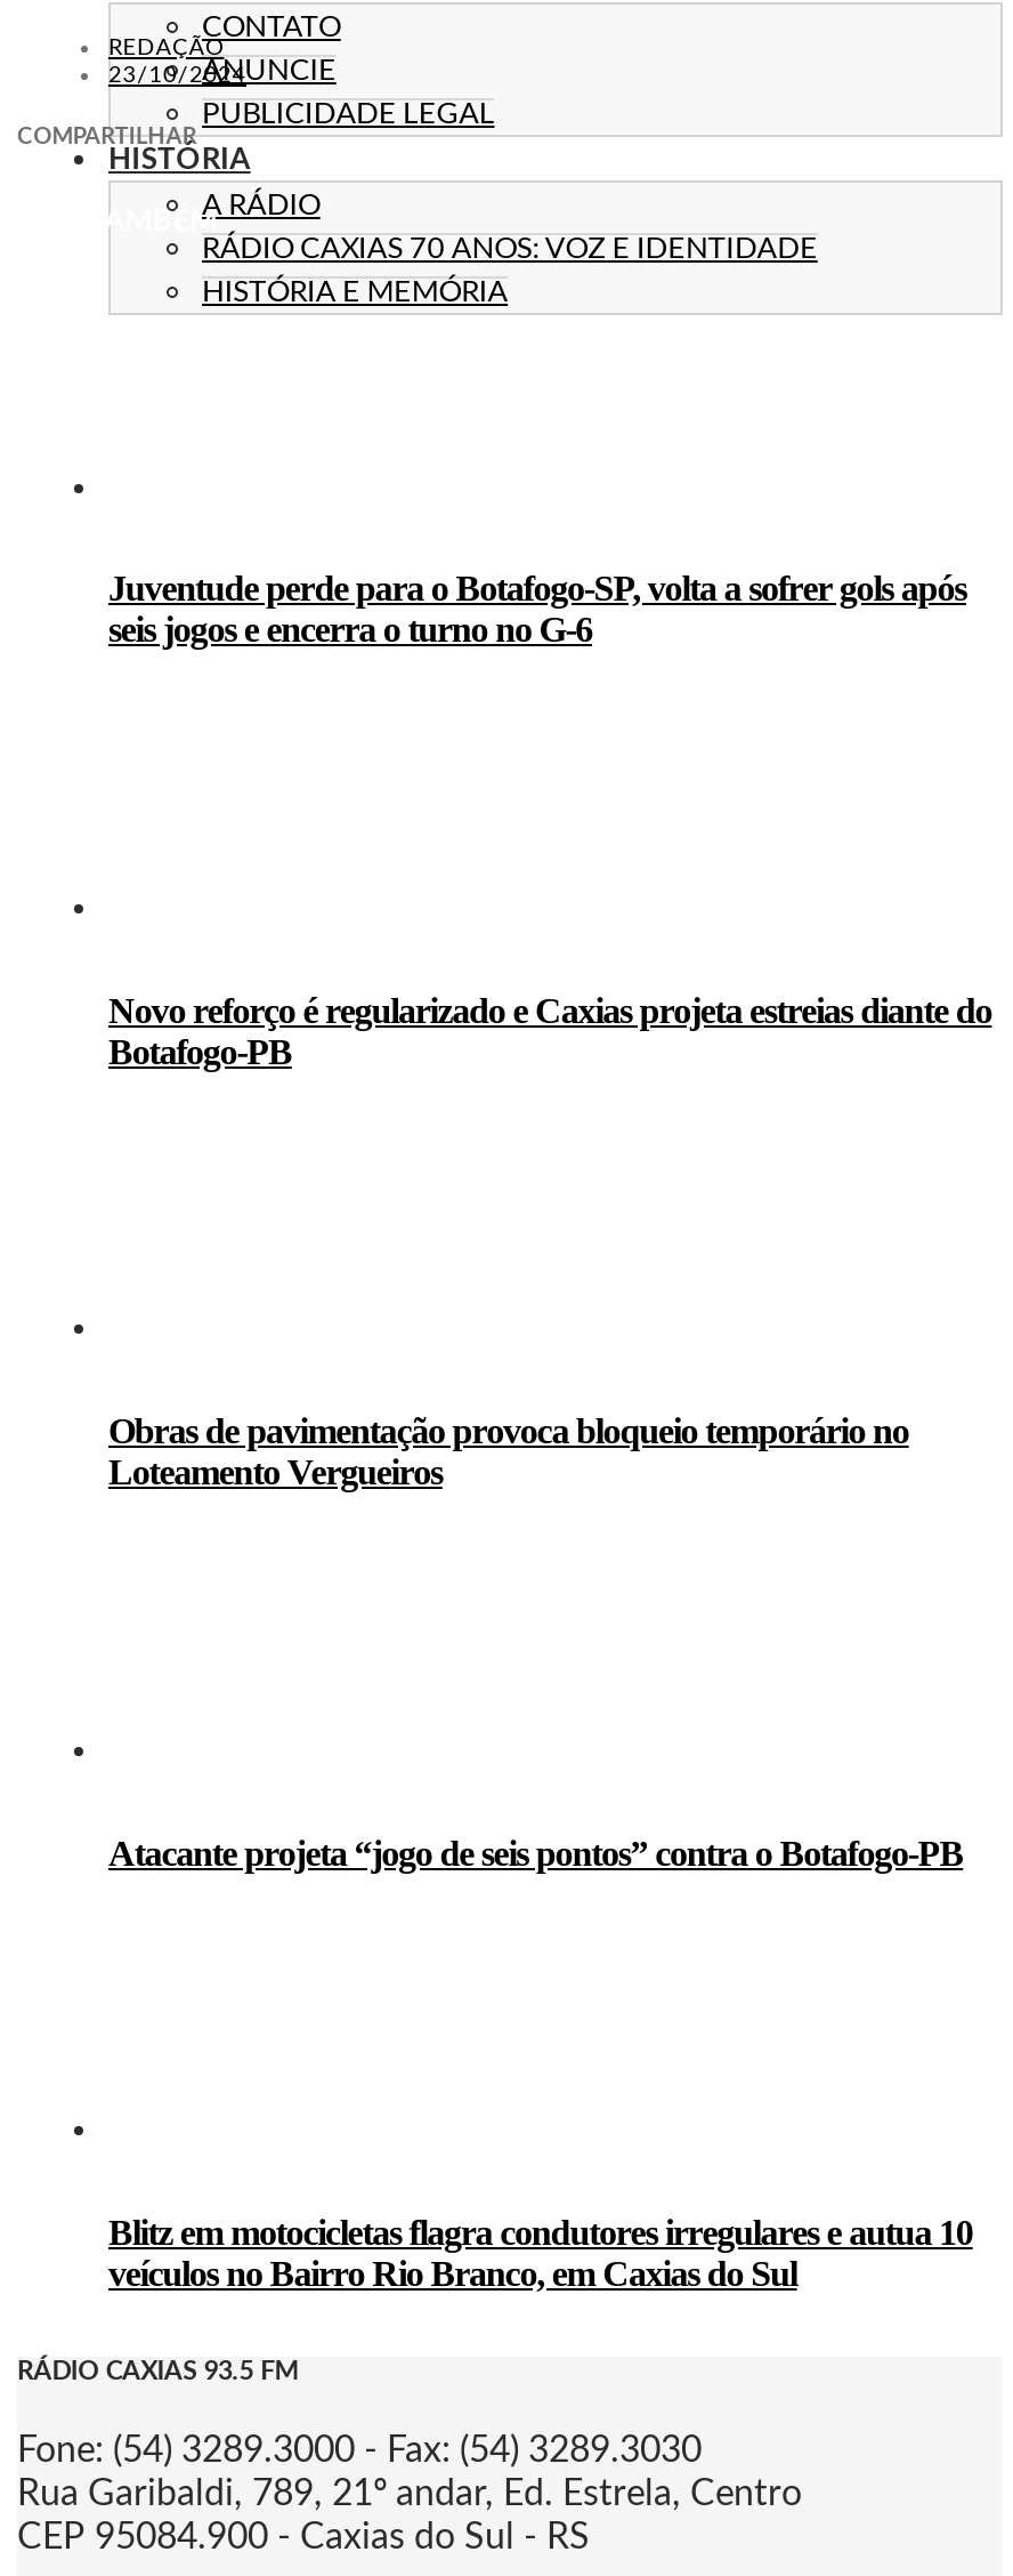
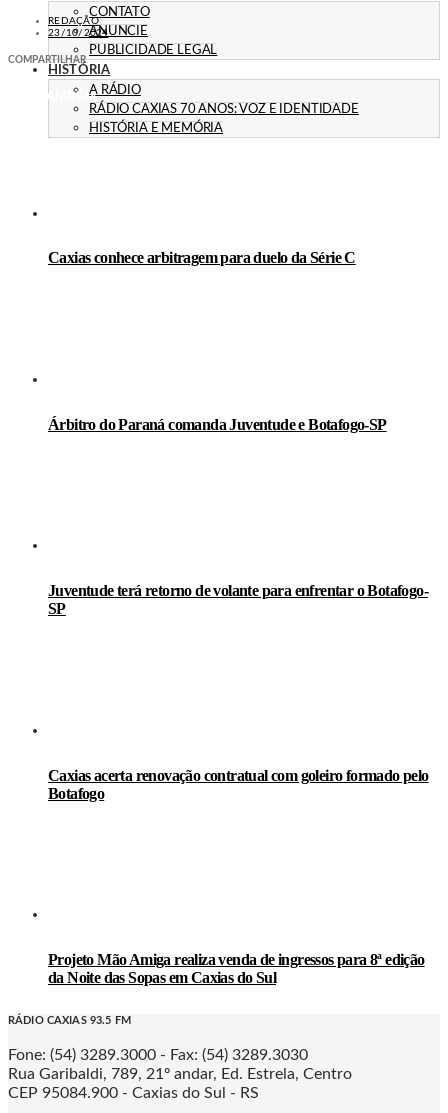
[108,569,966,649] Juventude perde para o Botafogo-SP, volta a sofrer gols após | seis jogos e encerra o turno no G-6 -> [48,249,356,266] Caxias conhece arbitragem para duelo da Série C
[108,990,992,1070] Novo reforço é regularizado e Caxias projeta estreias diante do | Botafogo-PB -> [48,416,387,433] Árbitro do Paraná comanda Juventude e Botafogo-SP
[108,1412,909,1491] Obras de pavimentação provoca bloqueio temporário no | Loteamento Vergueiros -> [48,582,428,617] Juventude terá retorno de volante para enfrentar o Botafogo- | SP
[108,1833,963,1872] Atacante projeta “jogo de seis pontos” contra o Botafogo-PB -> [48,767,429,802] Caxias acerta renovação contratual com goleiro formado pelo | Botafogo
[108,2213,973,2293] Blitz em motocicletas flagra condutores irregulares e autua 10 | veículos no Bairro Rio Branco, em Caxias do Sul -> [48,951,425,986] Projeto Mão Amiga realiza venda de ingressos para 8ª edição | da Noite das Sopas em Caxias do Sul

